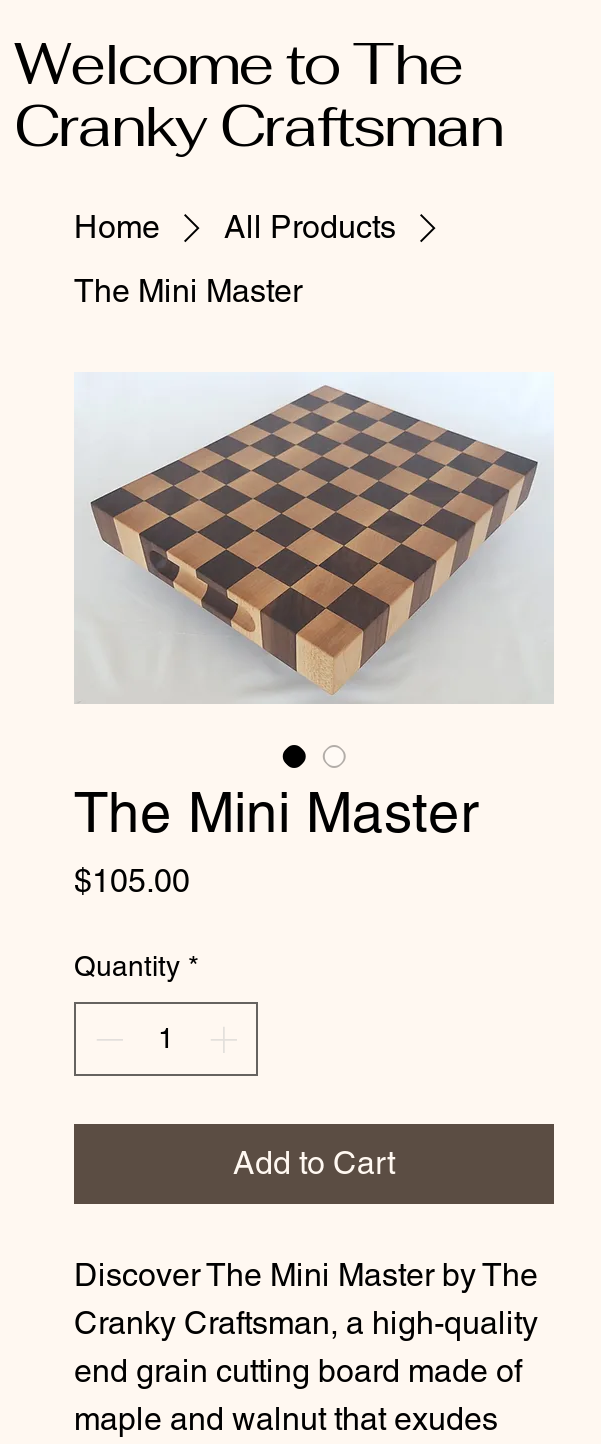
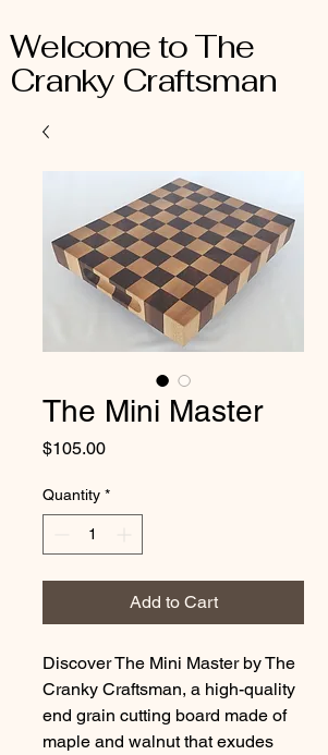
[74,208,396,310] Home | All Products | The Mini Master -> none

